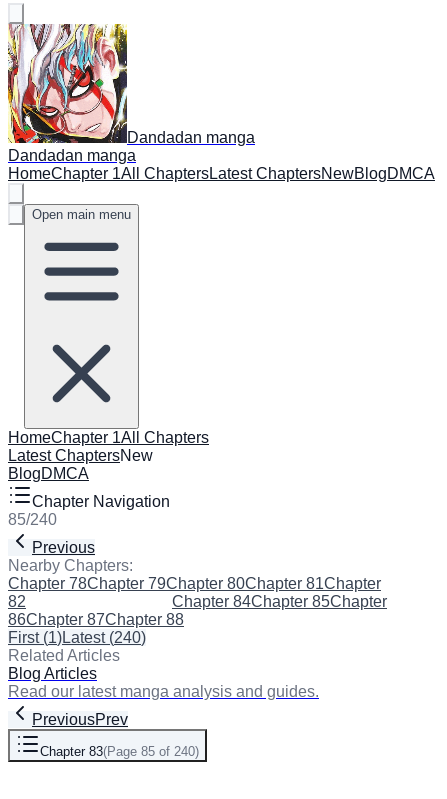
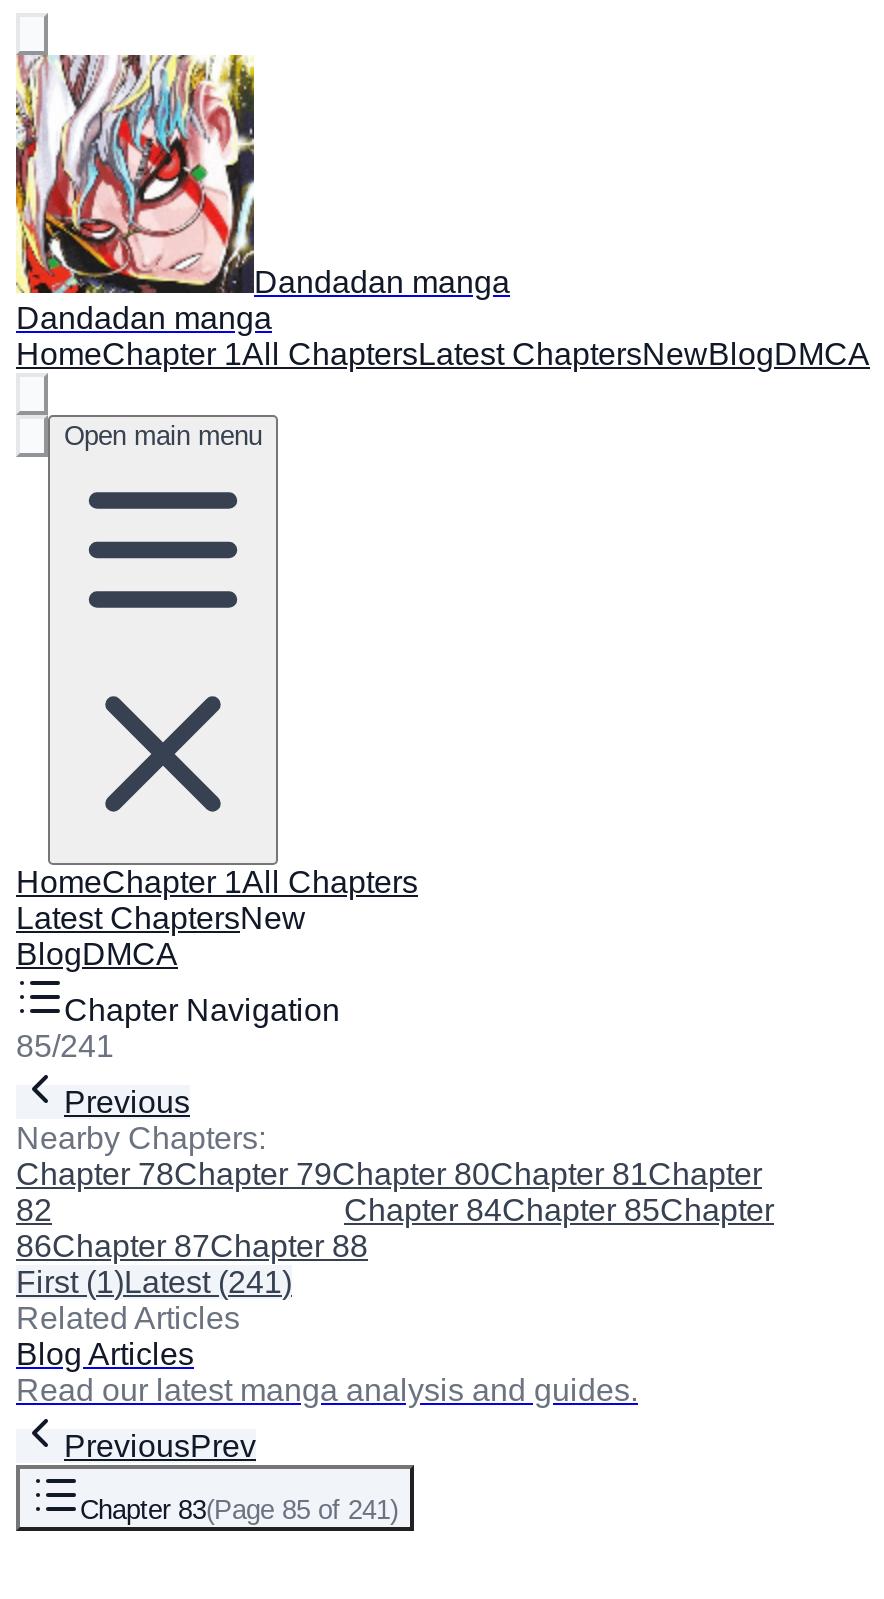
[8,511,57,528] 85/240 -> [16,1029,114,1063] 85/241
[8,629,146,646] First (1)Latest (240) -> [16,1265,292,1299] First (1)Latest (241)
[40,744,199,759] Chapter 83(Page 85 of 240) -> [80,1495,398,1525] Chapter 83(Page 85 of 241)

